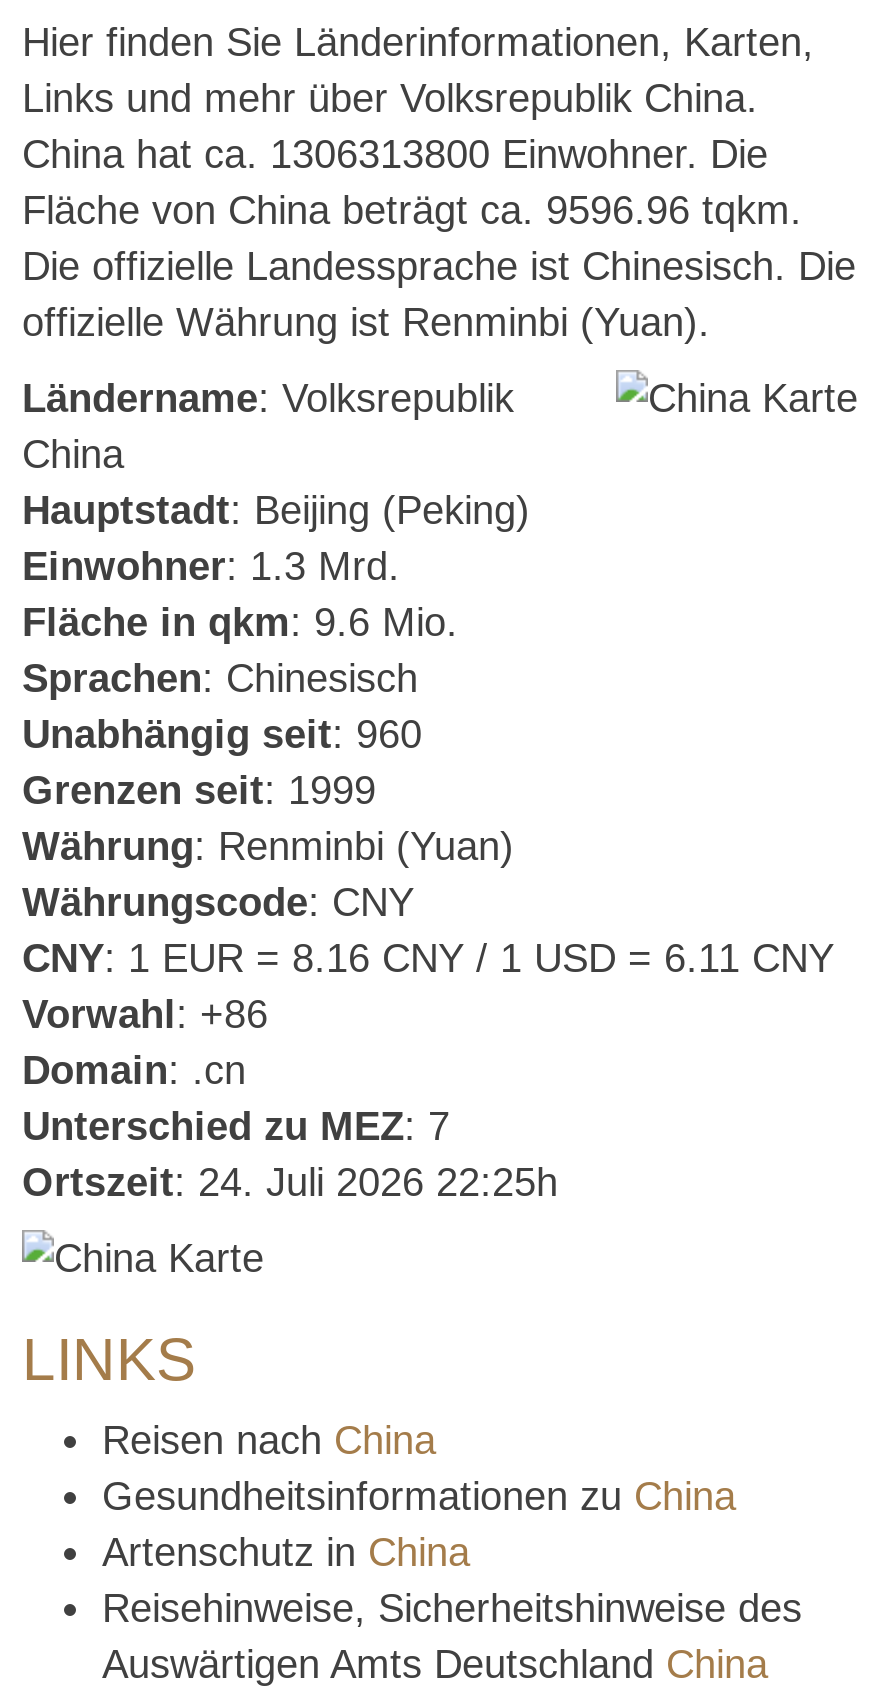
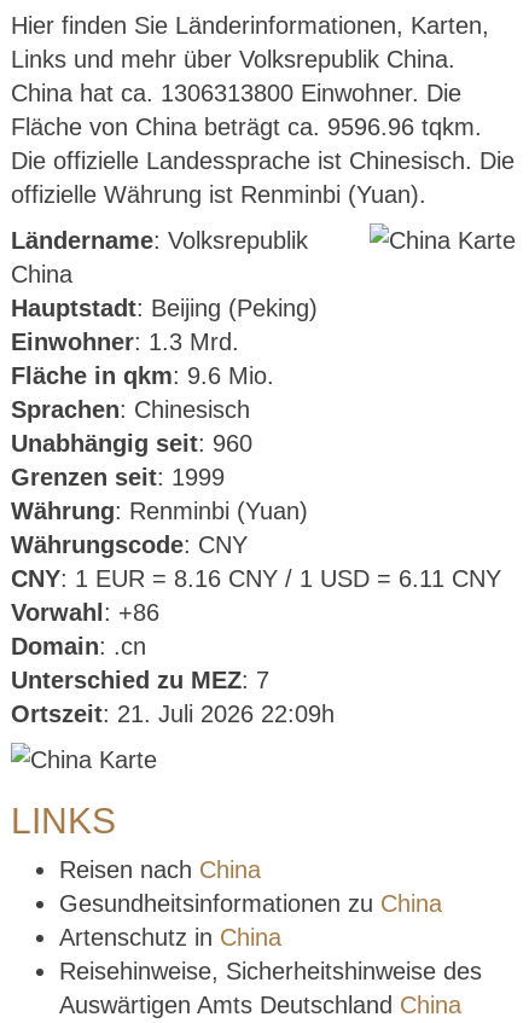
[22,1160,558,1204] Ortszeit: 24. Juli 2026 22:25h -> [11,701,335,727] Ortszeit: 21. Juli 2026 22:09h

